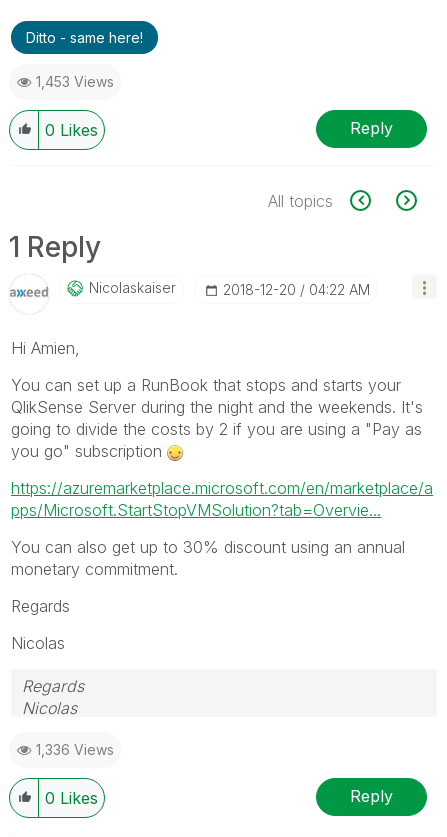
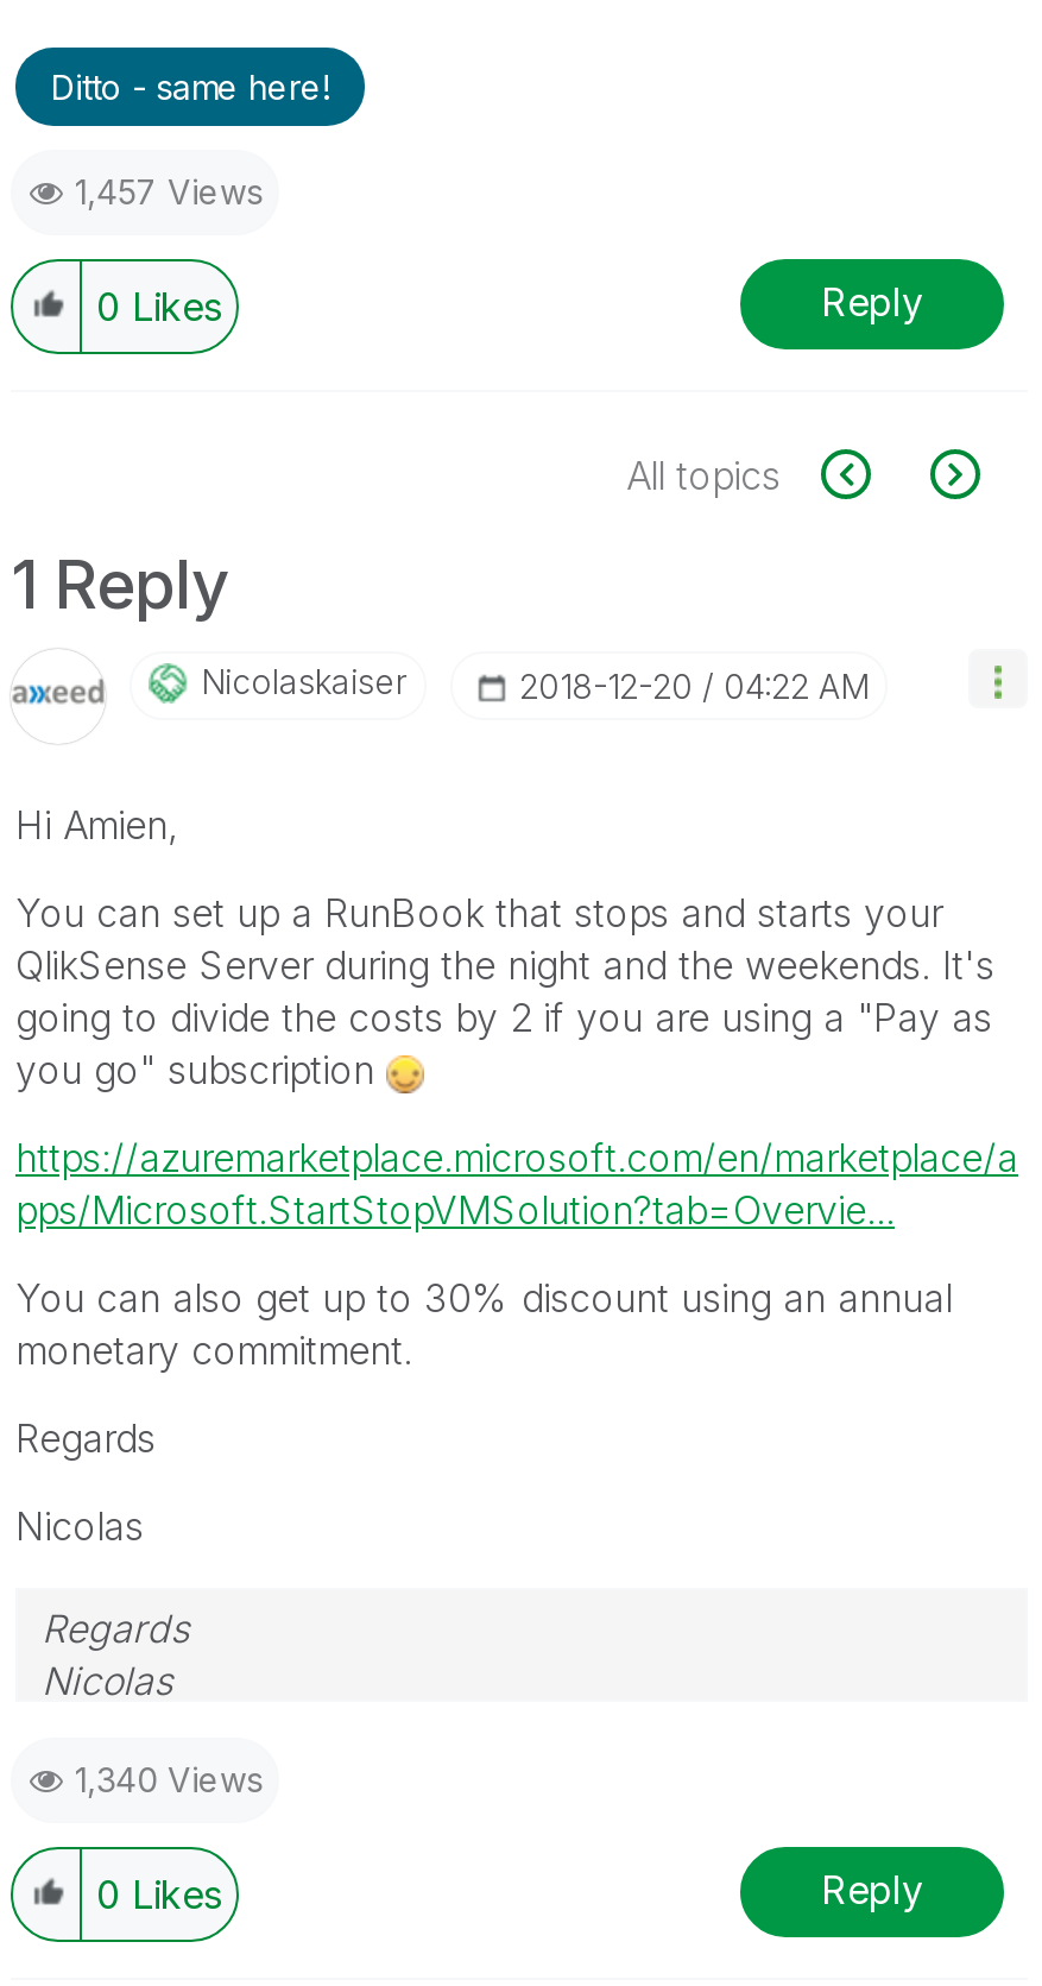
[36,72,114,89] 1,453 Views -> [75,170,263,210] 1,457 Views
[36,740,114,757] 1,336 Views -> [75,1758,263,1798] 1,340 Views

